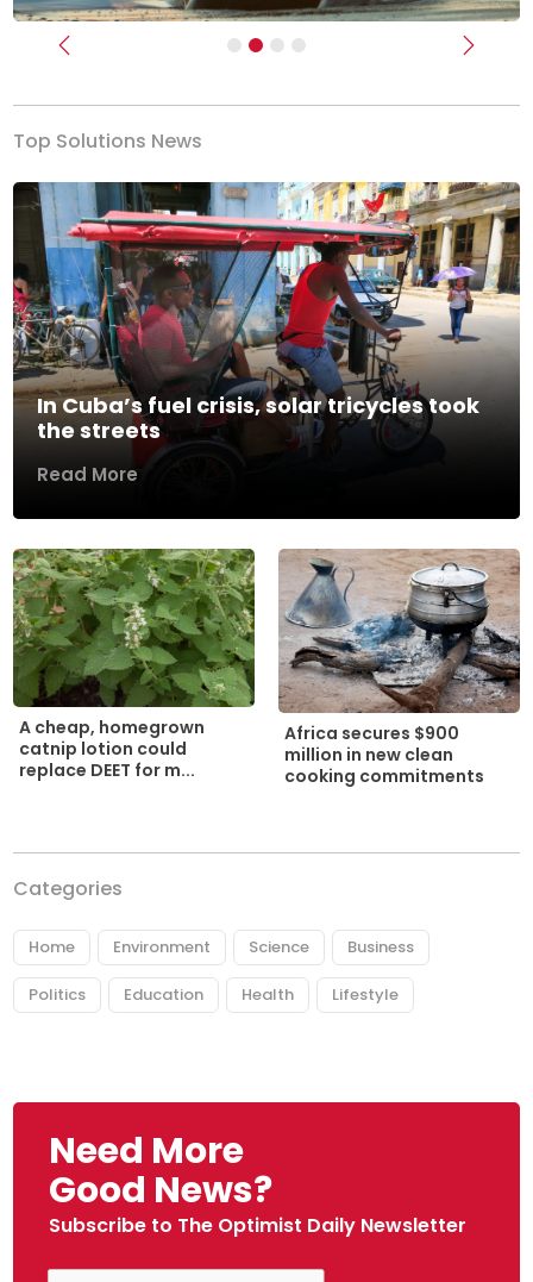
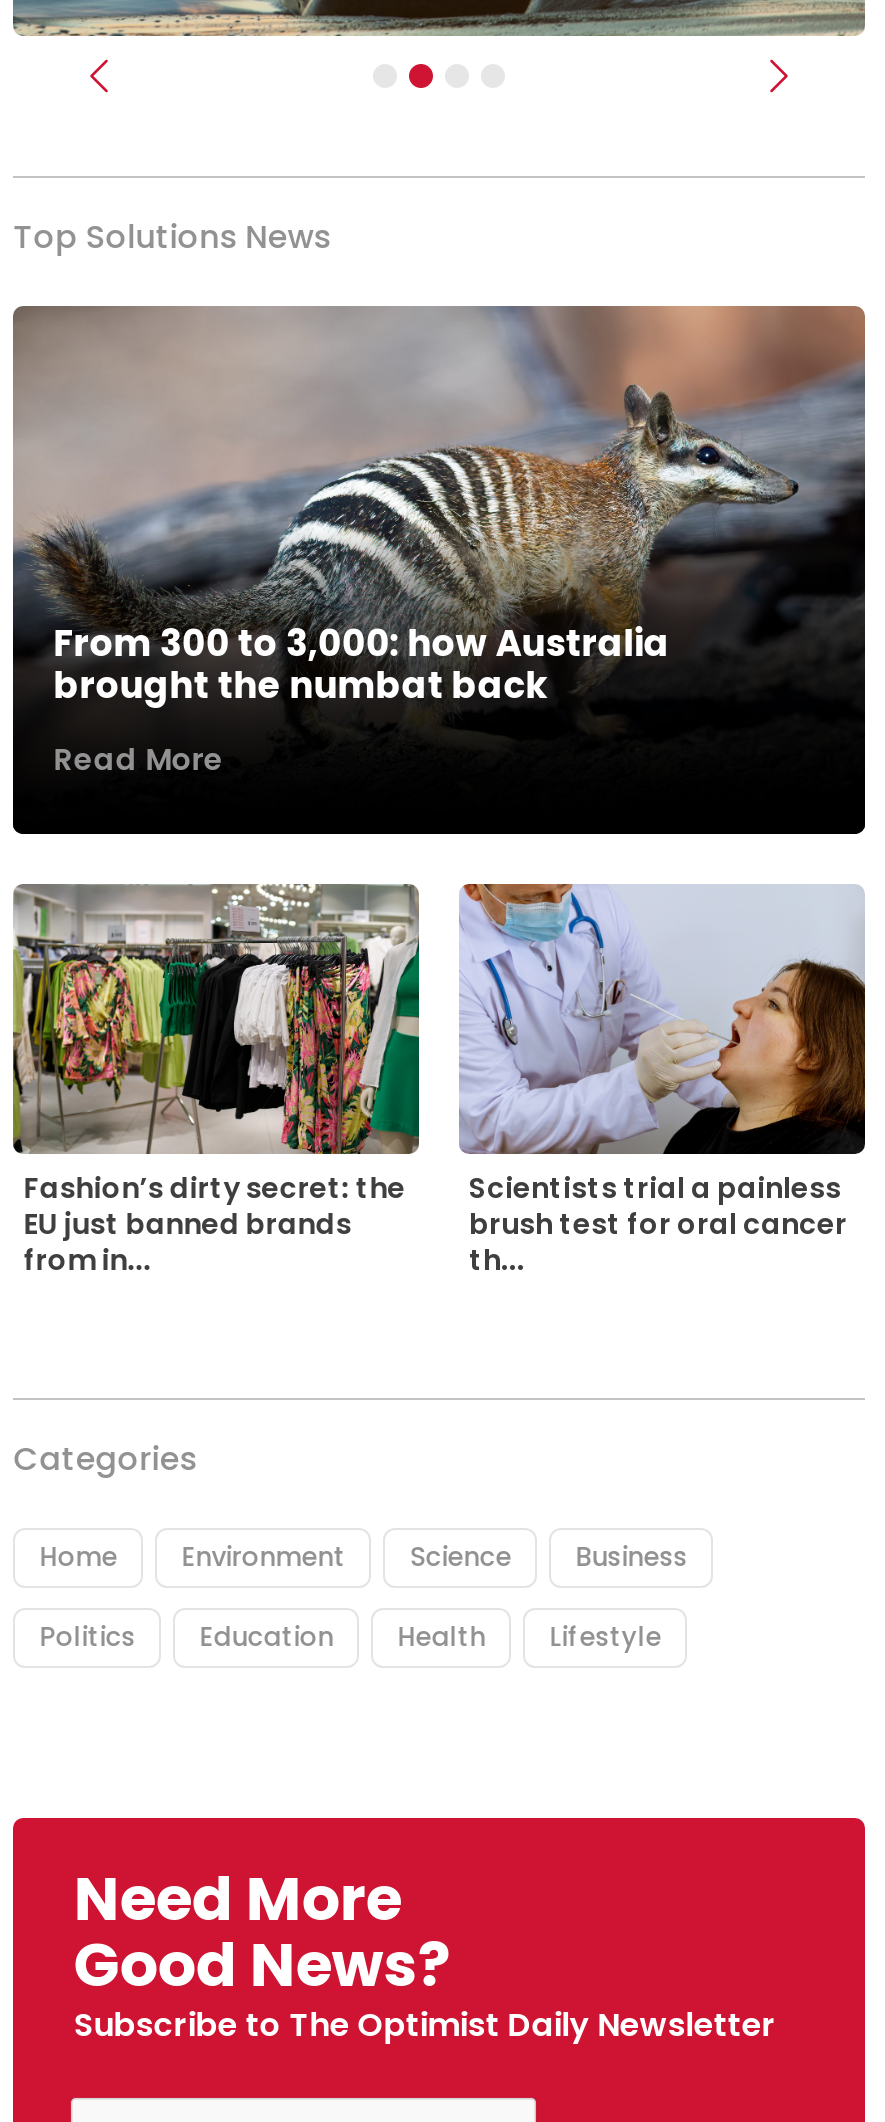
[12,181,520,445] [image] | In Cuba’s fuel crisis, solar tricycles took | the streets -> [13,304,865,709] [image] | From 300 to 3,000: how Australia | brought the numbat back
[13,549,256,782] [image] | A cheap, homegrown | catnip lotion could | replace DEET for m... -> [13,884,421,1279] [image] | Fashion’s dirty secret: the | EU just banned brands | from in...
[278,549,521,788] [image] | Africa secures $900 | million in new clean | cooking commitments -> [459,884,867,1279] [image] | Scientists trial a painless | brush test for oral cancer | th...

